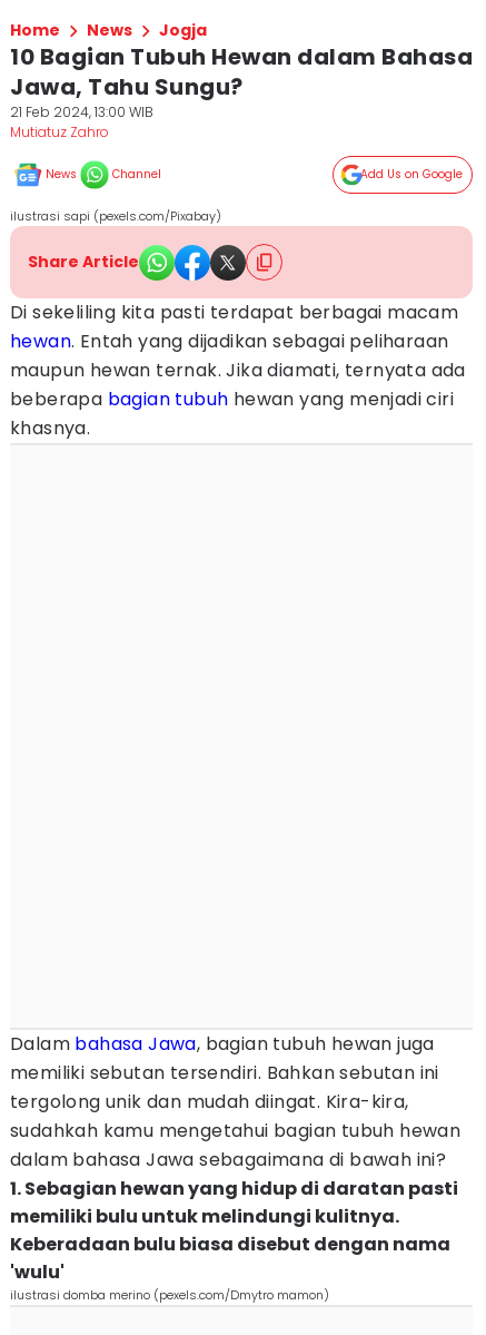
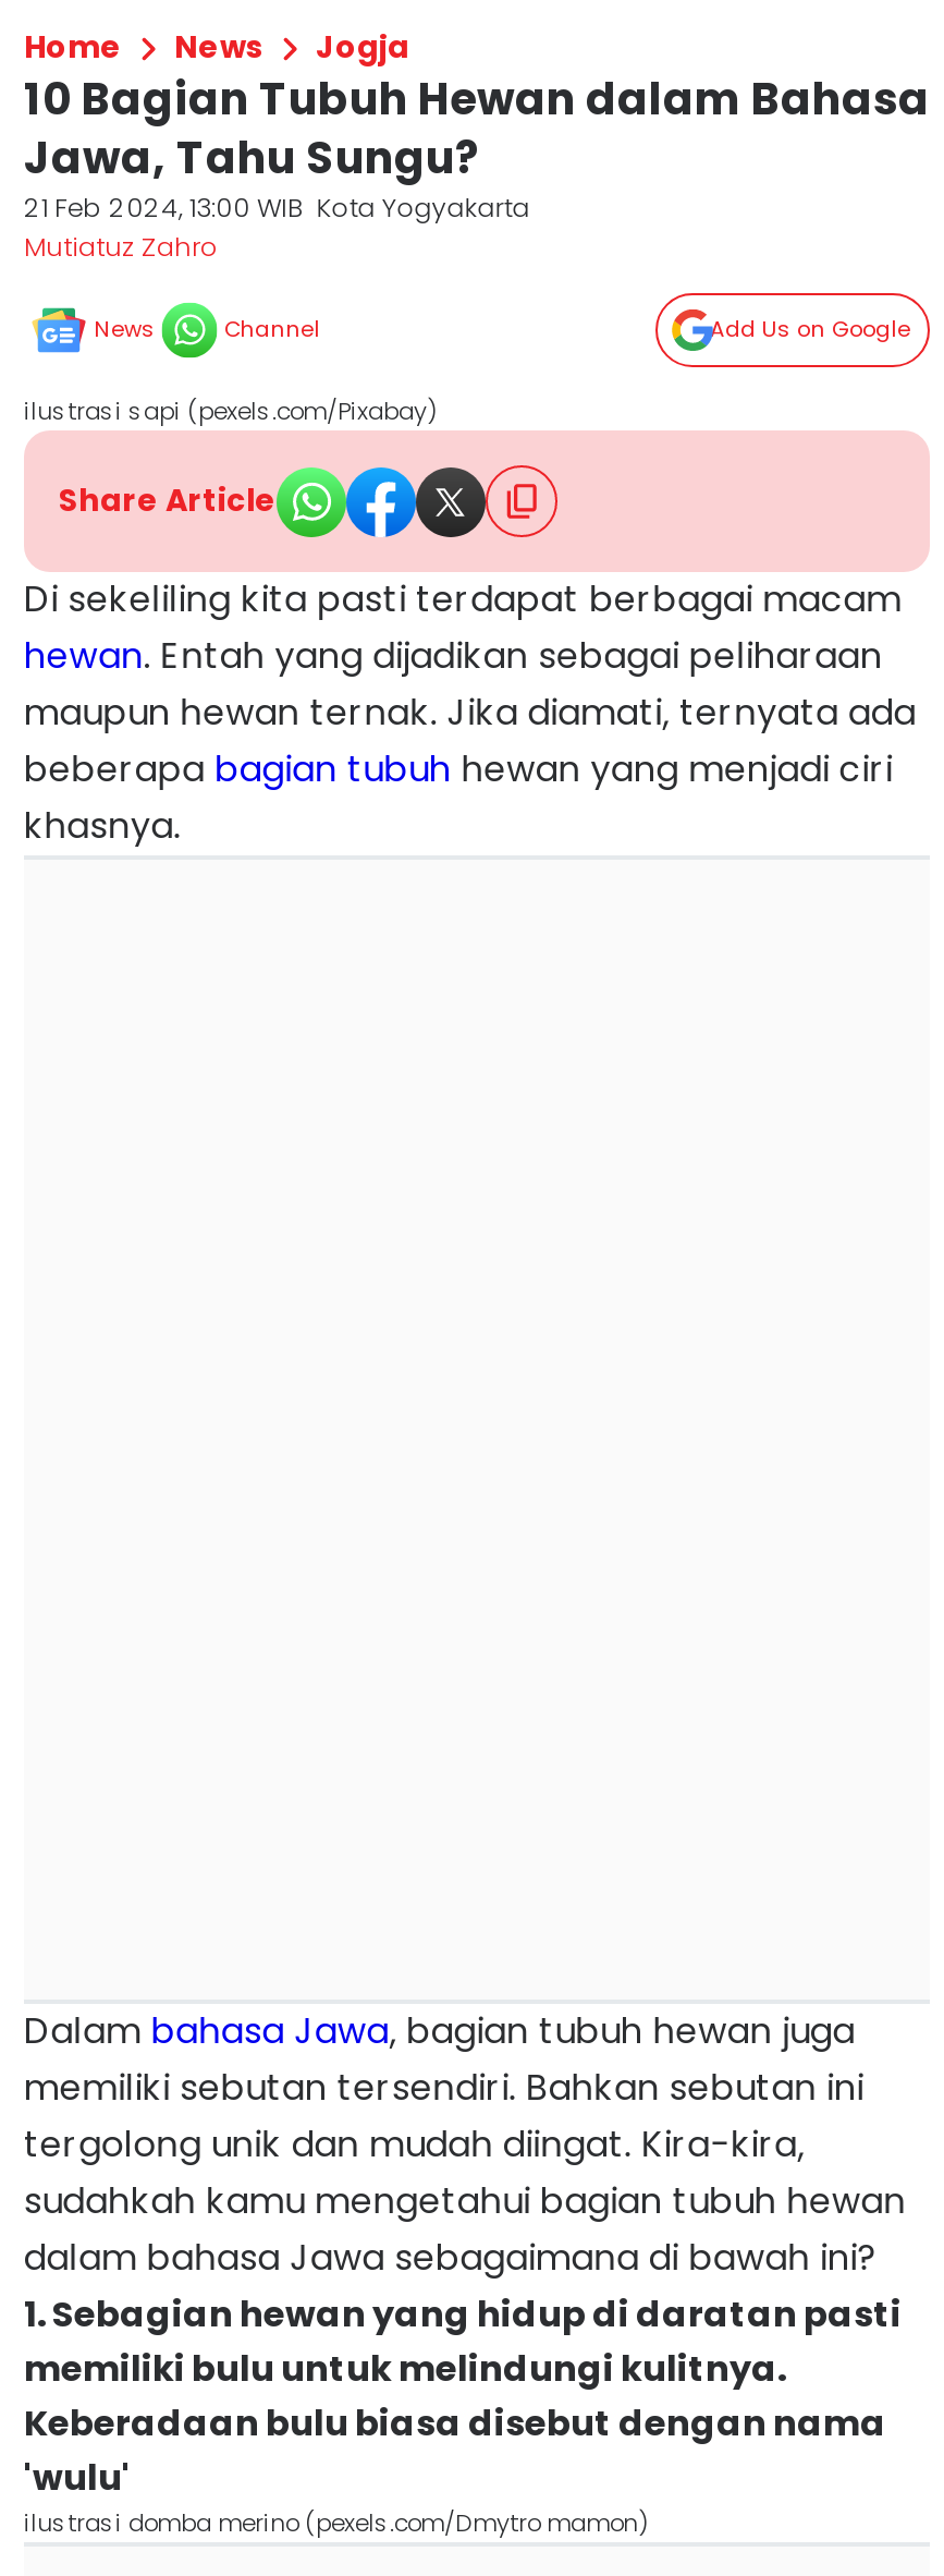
[10,102,153,121] 21 Feb 2024, 13:00 WIB -> [24,189,530,226] 21 Feb 2024, 13:00 WIB Kota Yogyakarta

